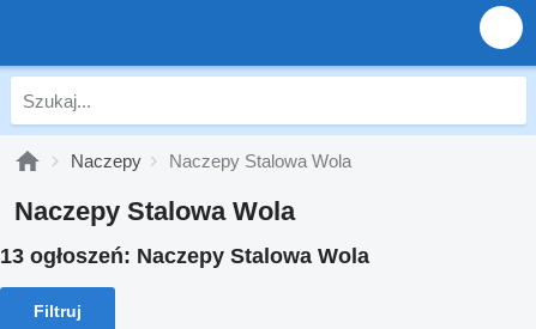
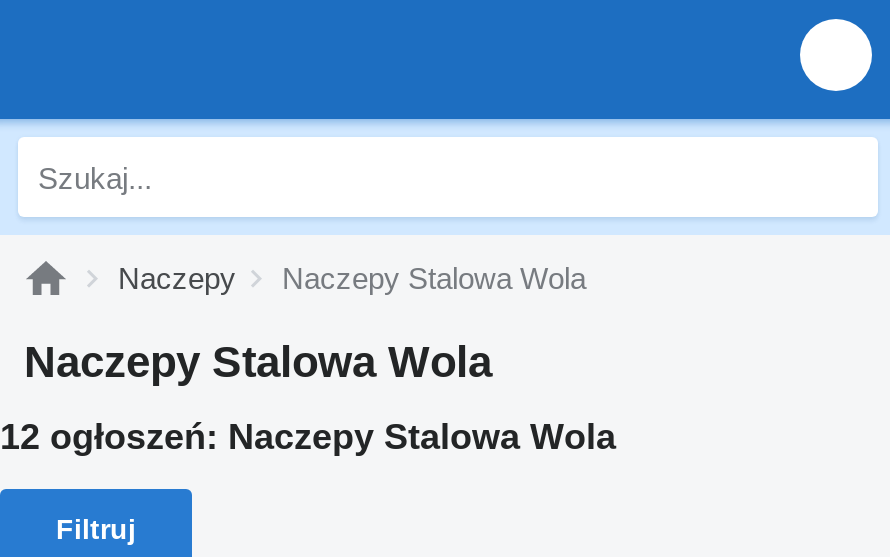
[0,244,369,268] 13 ogłoszeń: Naczepy Stalowa Wola -> [0,417,616,457] 12 ogłoszeń: Naczepy Stalowa Wola

